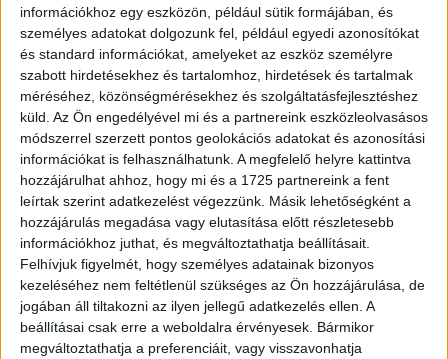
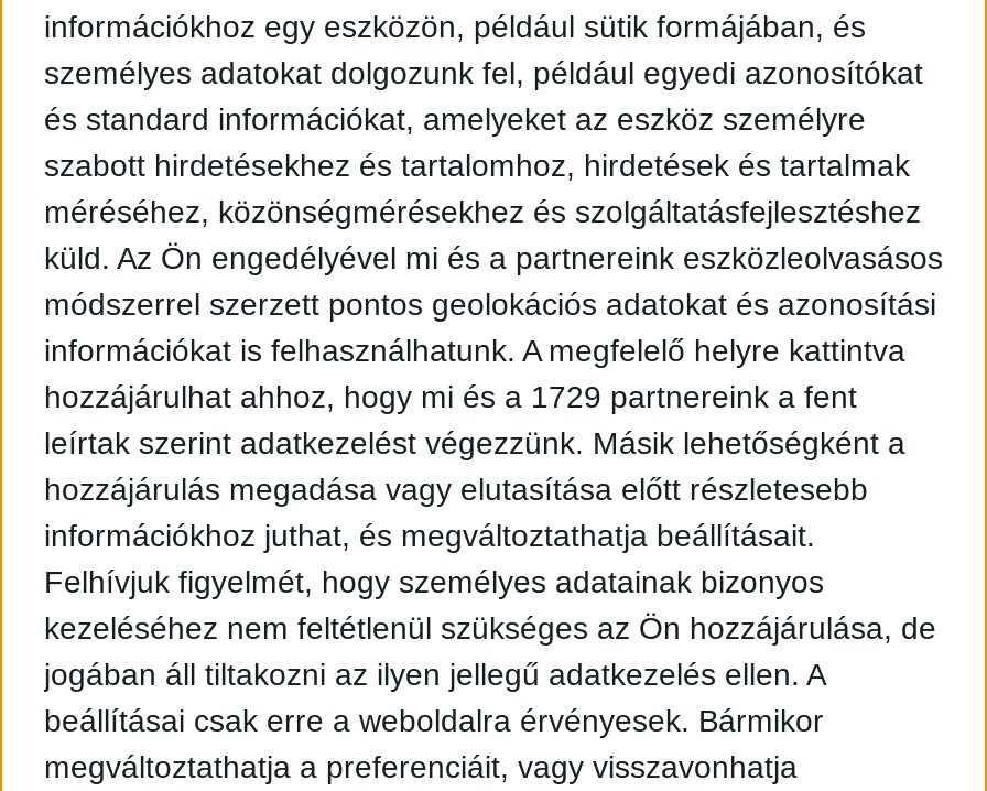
[20,172,389,188] hozzájárulhat ahhoz, hogy mi és a 1725 partnereink a fent -> [44,379,857,414] hozzájárulhat ahhoz, hogy mi és a 1729 partnereink a fent

